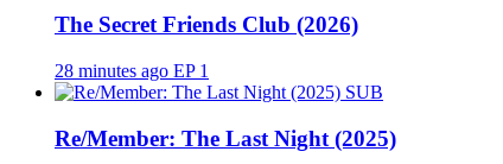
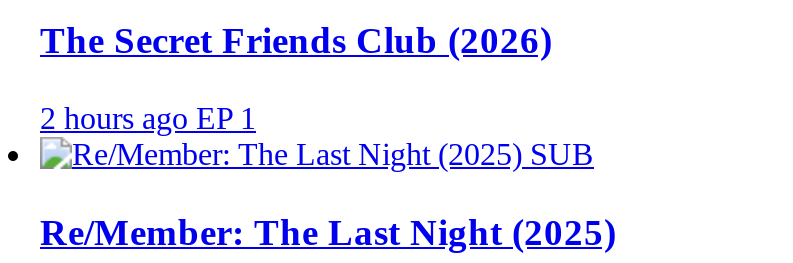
[55,61,209,81] 28 minutes ago EP 1 -> [40,100,256,134] 2 hours ago EP 1

